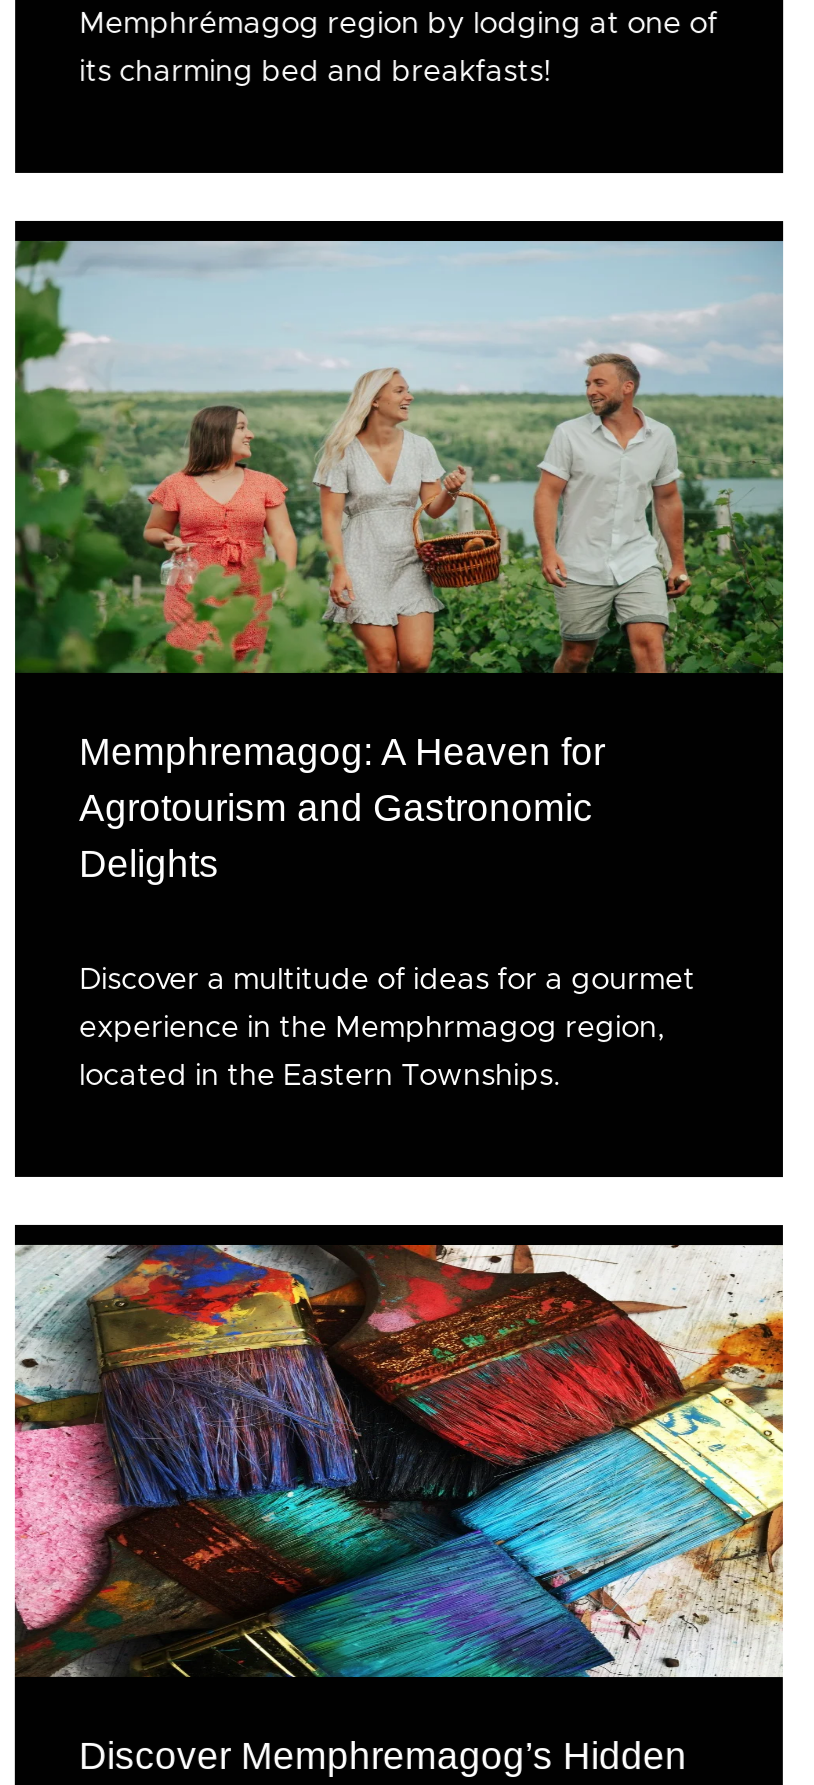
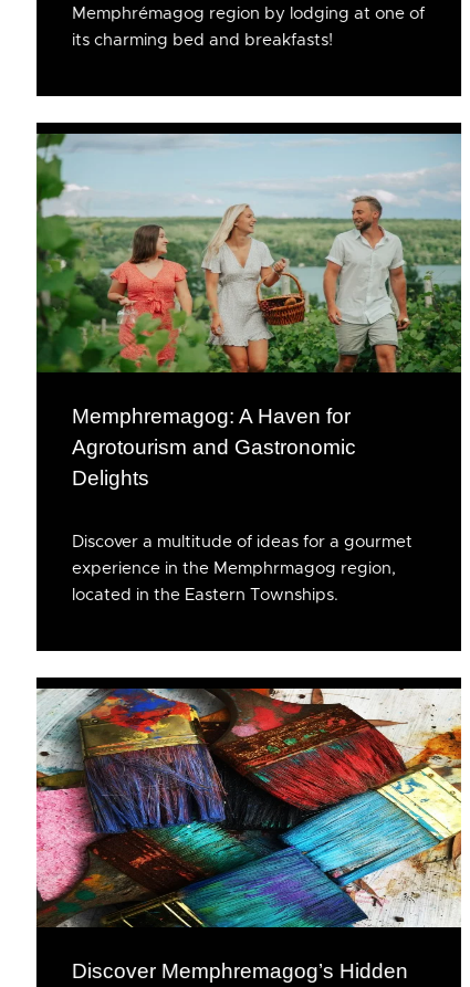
[79,731,605,773] Memphremagog: A Heaven for -> [72,405,351,428] Memphremagog: A Haven for

